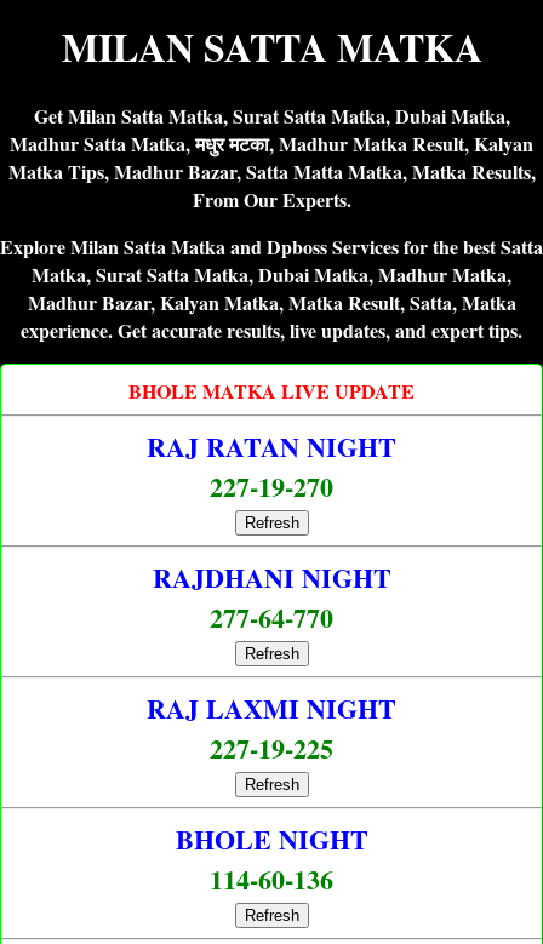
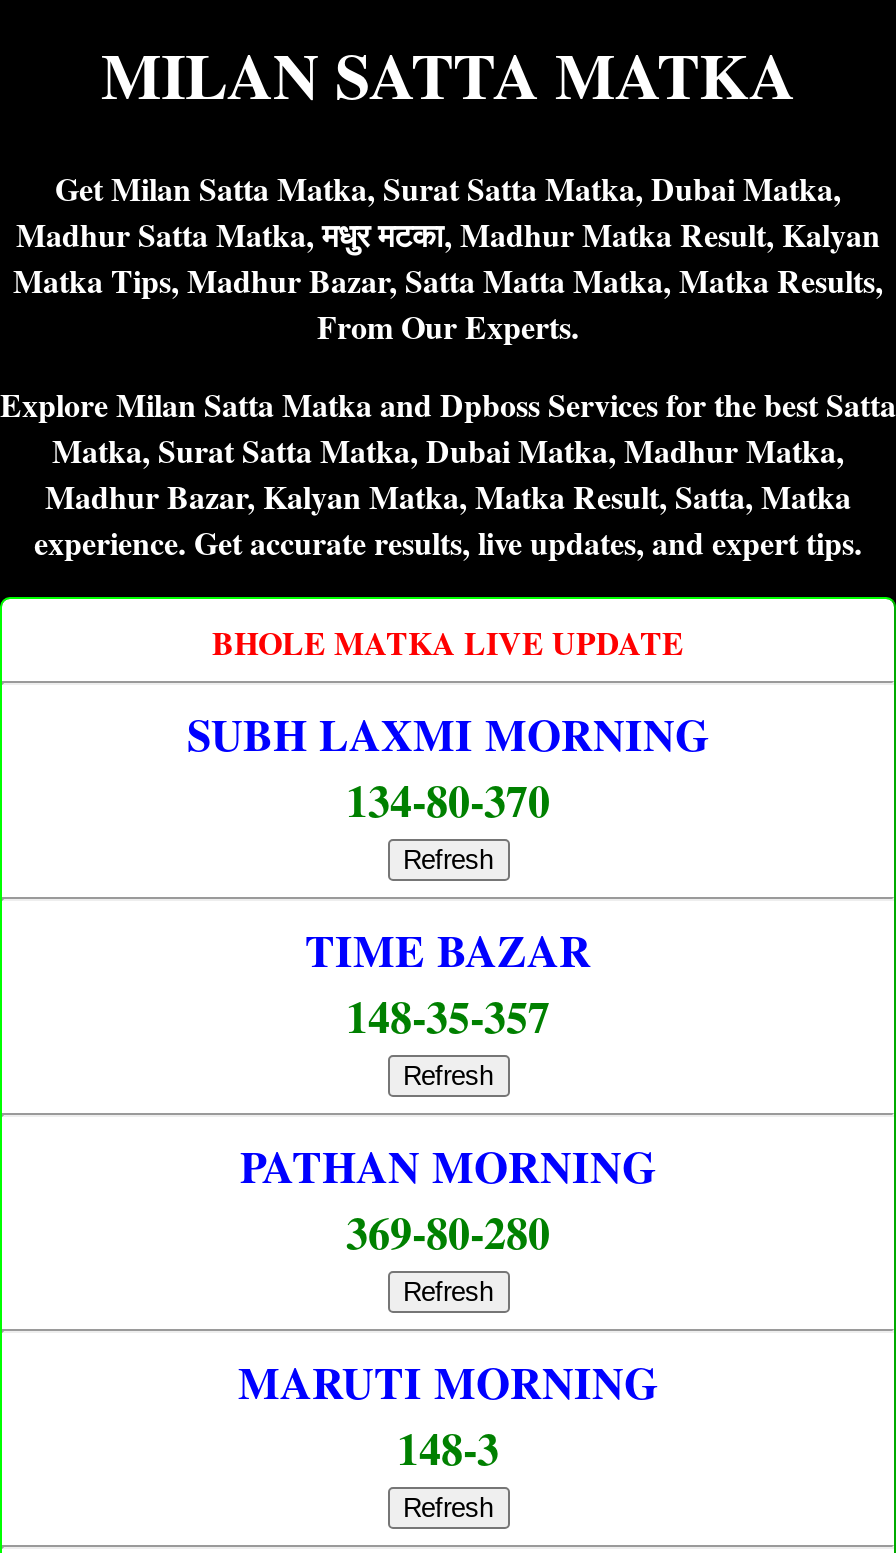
[147,426,396,506] RAJ RATAN NIGHT | 227-19-270 -> [187,701,709,833] SUBH LAXMI MORNING | 134-80-370
[152,557,391,637] RAJDHANI NIGHT | 277-64-770 -> [305,917,591,1049] TIME BAZAR | 148-35-357
[147,688,396,768] RAJ LAXMI NIGHT | 227-19-225 -> [240,1133,656,1265] PATHAN MORNING | 369-80-280
[175,819,368,899] BHOLE NIGHT | 114-60-136 -> [238,1349,658,1481] MARUTI MORNING | 148-3

